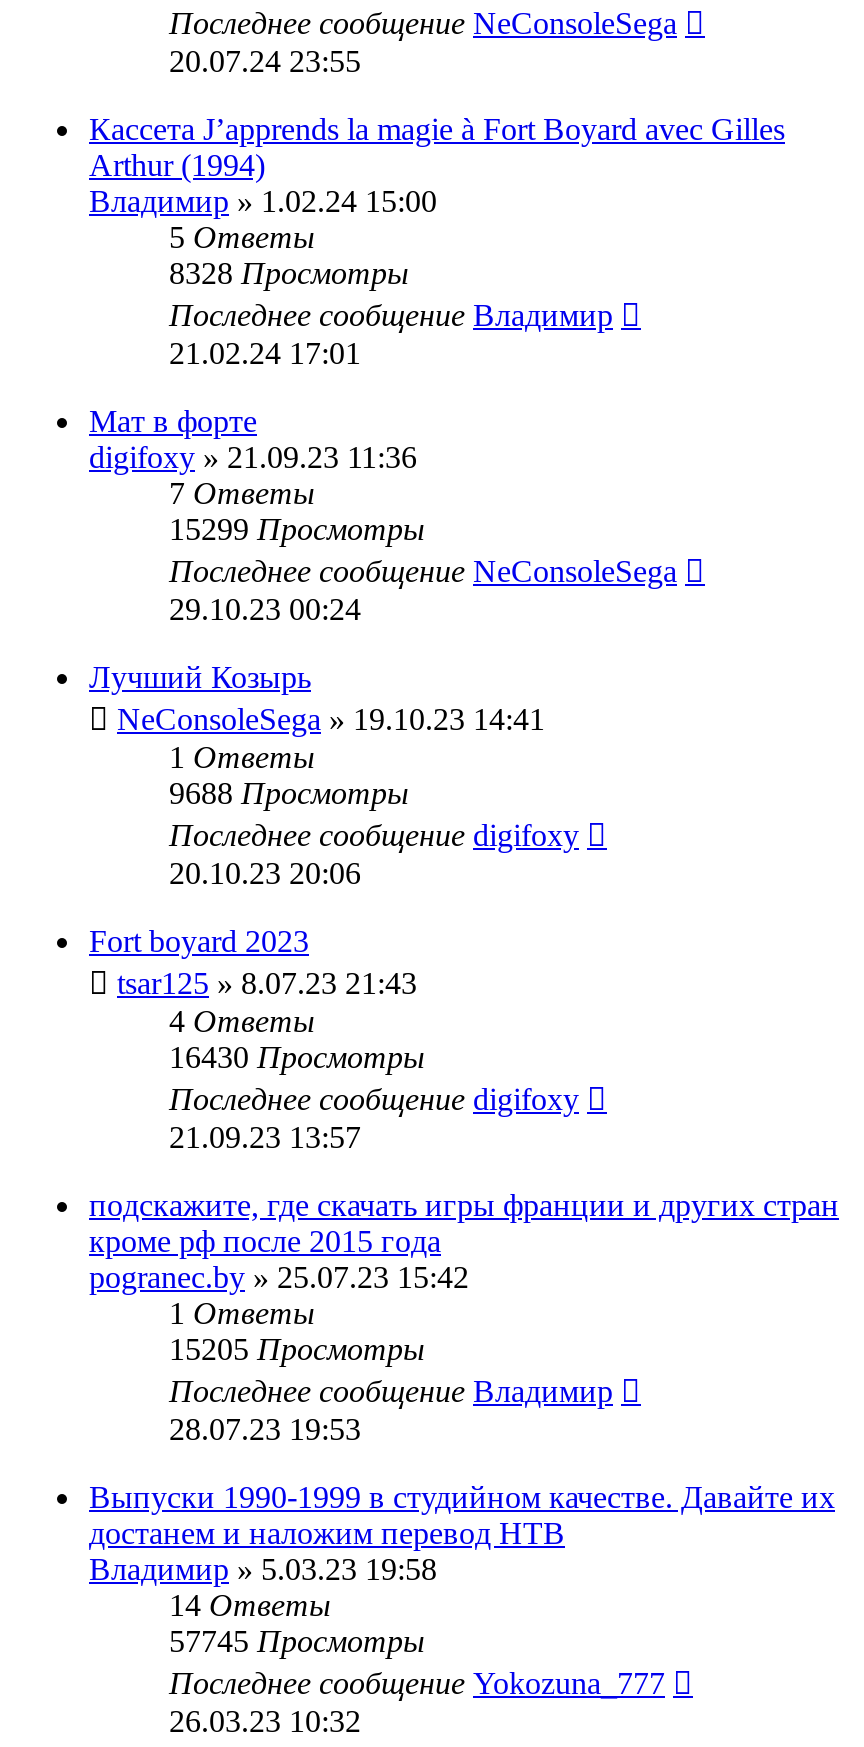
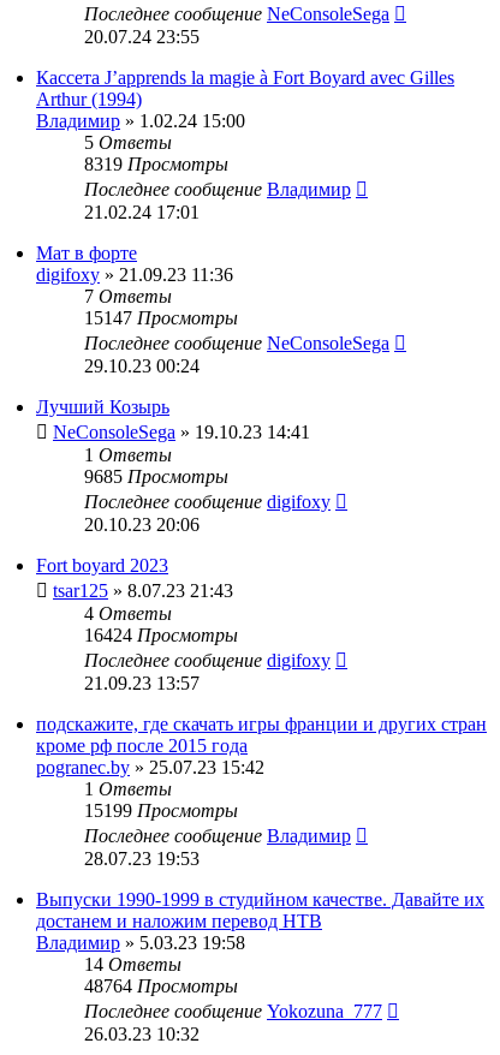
[169,256,409,290] 8328 Просмотры -> [84,154,228,174] 8319 Просмотры
[169,512,425,546] 15299 Просмотры -> [84,307,238,328] 15147 Просмотры
[169,776,409,810] 9688 Просмотры -> [84,466,228,487] 9685 Просмотры
[169,1040,425,1074] 16430 Просмотры -> [84,625,238,645] 16424 Просмотры
[169,1332,425,1366] 15205 Просмотры -> [84,800,238,821] 15199 Просмотры
[169,1624,425,1658] 57745 Просмотры -> [84,976,238,996] 48764 Просмотры

